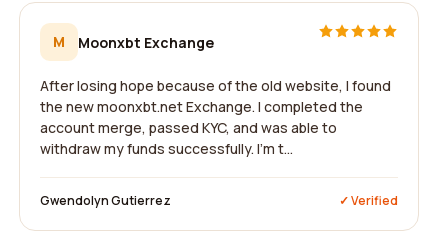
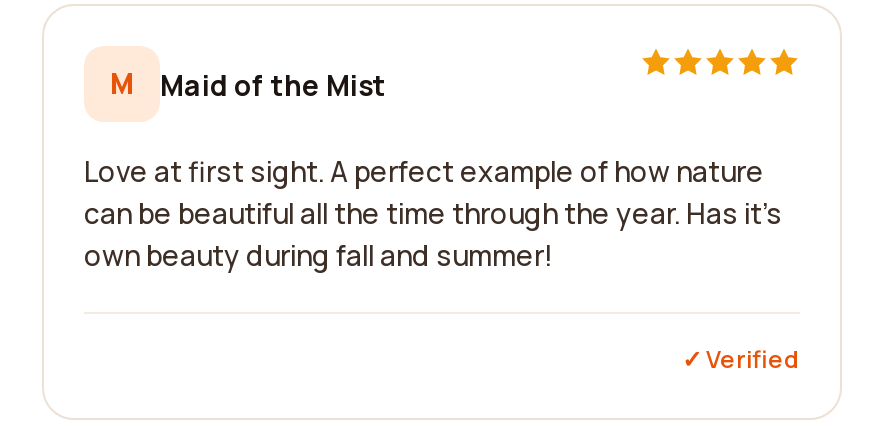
[40,32,391,209] Moonxbt Exchange | After losing hope because of the old website, I found | the new moonxbt.net Exchange. I completed the | account merge, passed KYC, and was able to | withdraw my funds successfully. I'm t... | Gwendolyn Gutierrez -> [84,65,782,274] Maid of the Mist | Love at first sight. A perfect example of how nature | can be beautiful all the time through the year. Has it's | own beauty during fall and summer!

